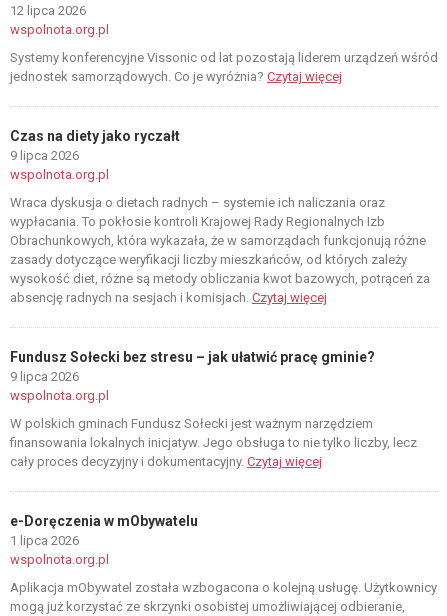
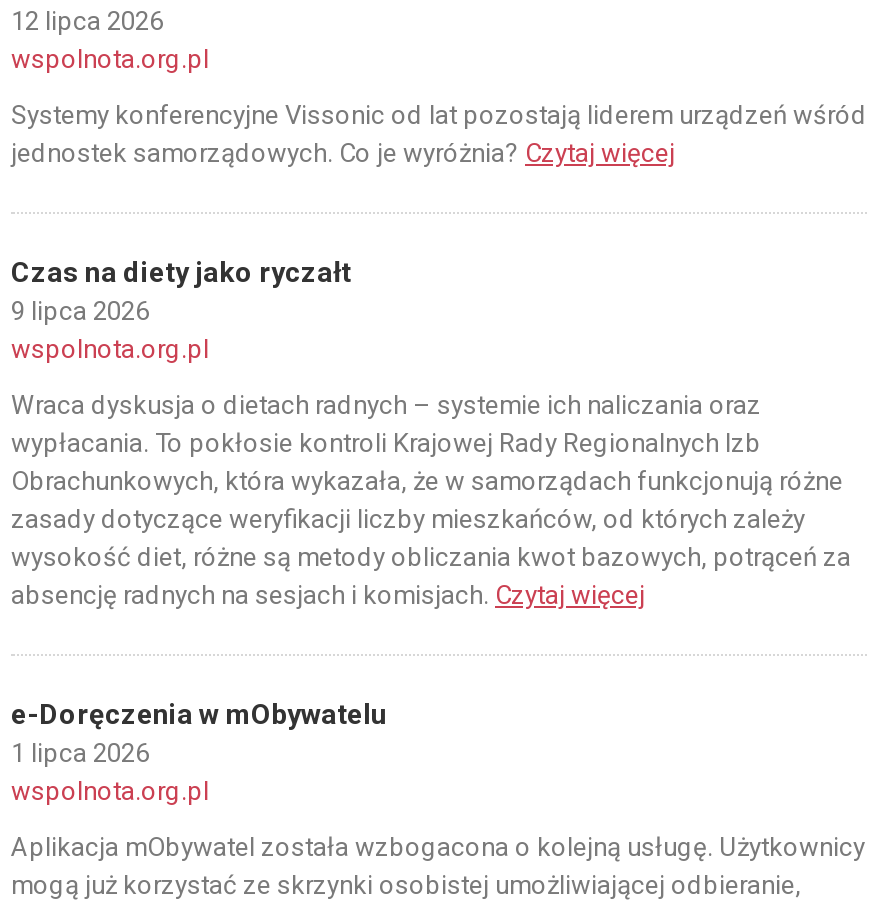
[10,349,417,469] Fundusz Sołecki bez stresu – jak ułatwić pracę gminie? | 9 lipca 2026 | wspolnota.org.pl | W polskich gminach Fundusz Sołecki jest ważnym narzędziem | finansowania lokalnych inicjatyw. Jego obsługa to nie tylko liczby, lecz | cały proces decyzyjny i dokumentacyjny. Czytaj więcej -> none

